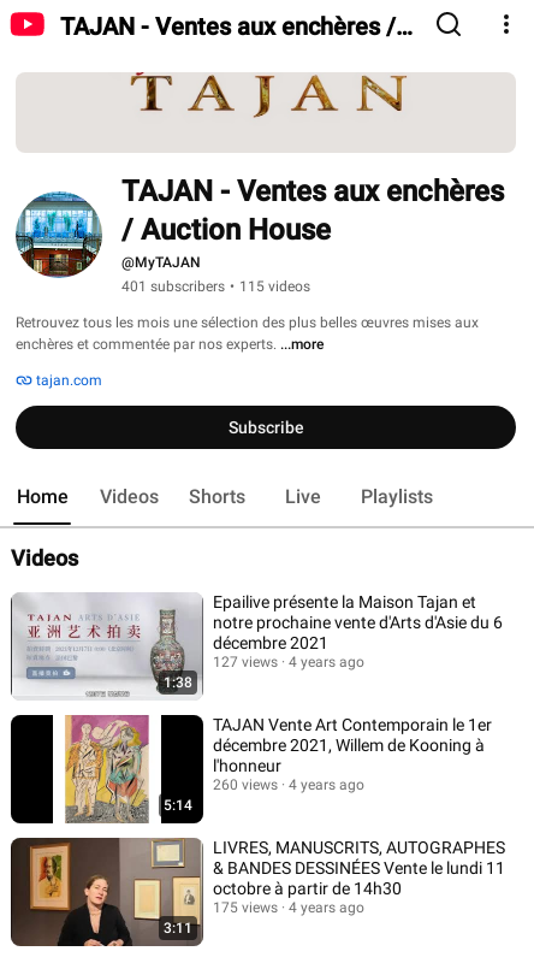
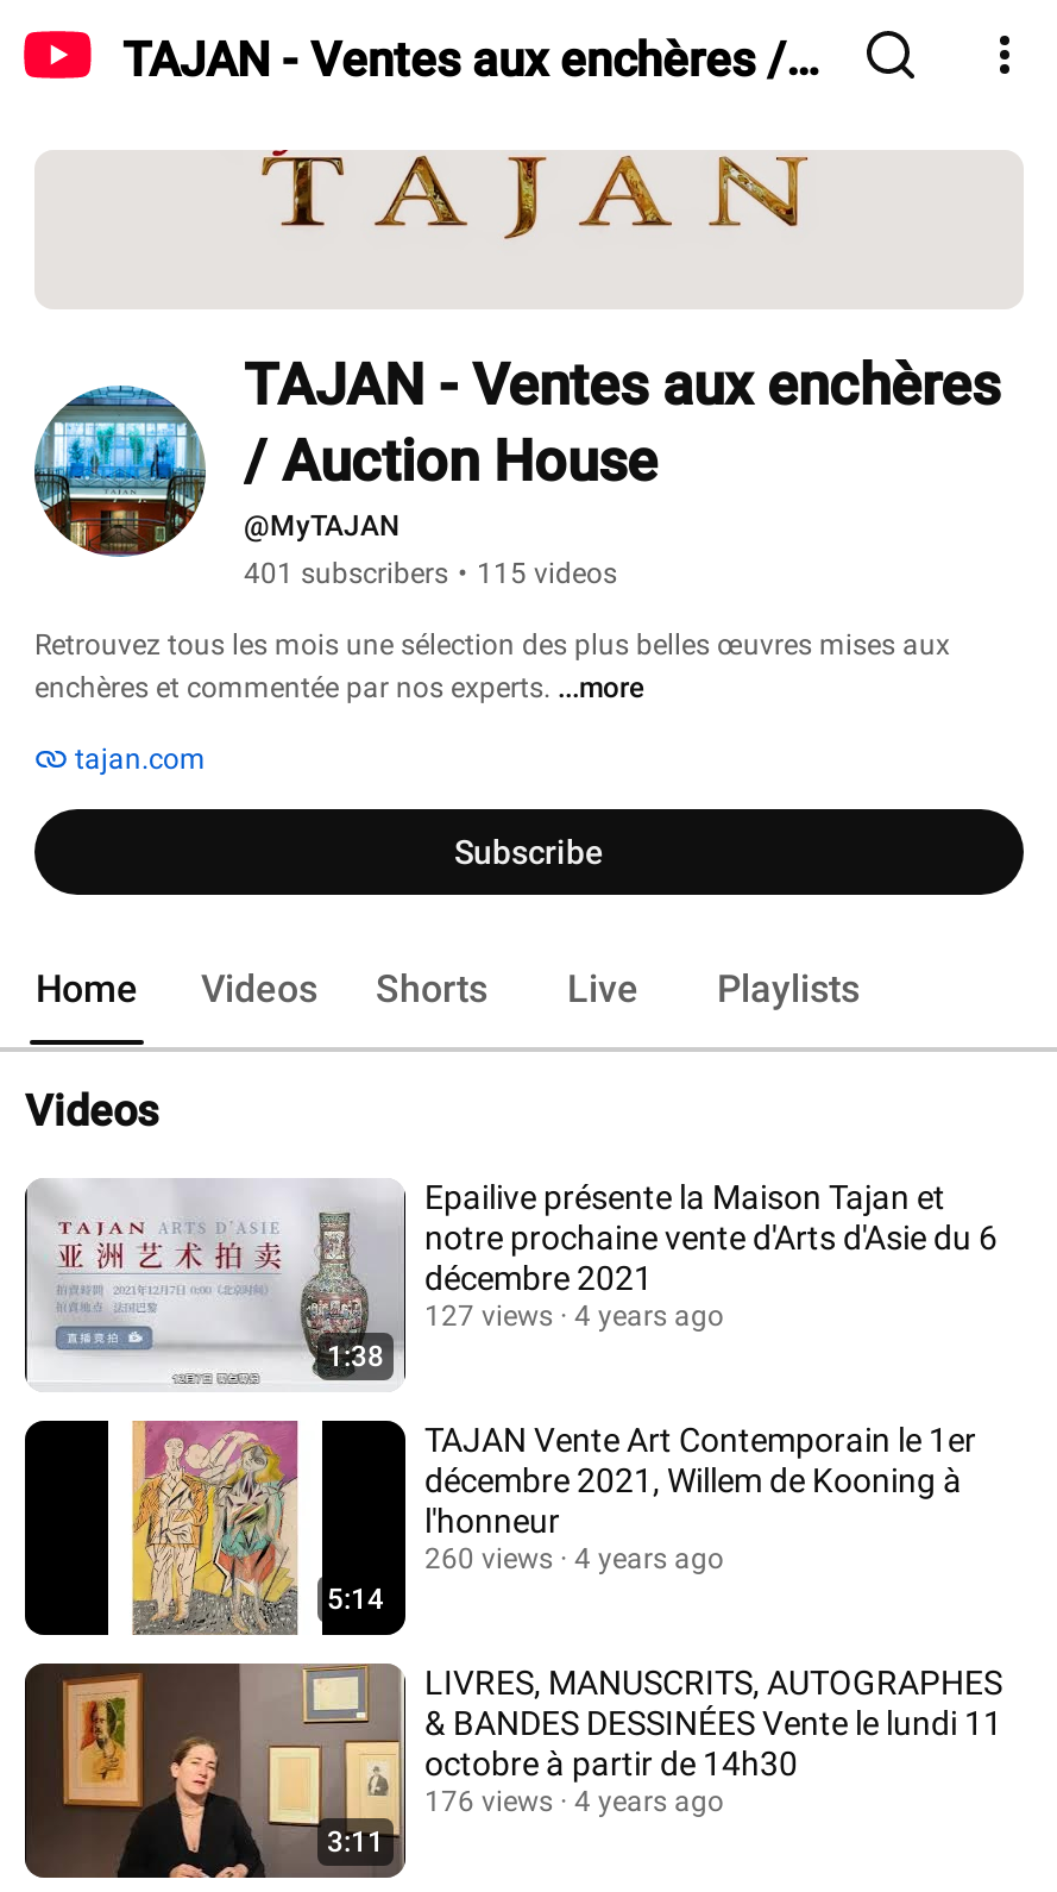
[213,899,364,916] 175 views 4 years ago -> [424,1785,724,1818] 176 views 4 years ago

